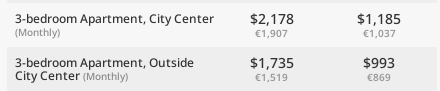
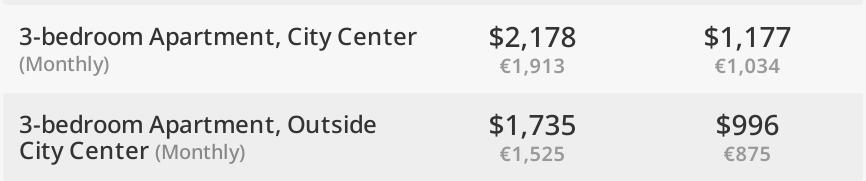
[357,9,401,28] $1,185 -> [703,17,791,55] $1,177
[255,26,288,40] €1,907 -> [499,51,565,79] €1,913
[363,26,396,40] €1,037 -> [715,51,781,79] €1,034
[363,53,395,72] $993 -> [715,105,779,143] $996
[255,70,288,84] €1,519 -> [499,139,565,167] €1,525
[367,70,391,84] €869 -> [723,139,771,167] €875

